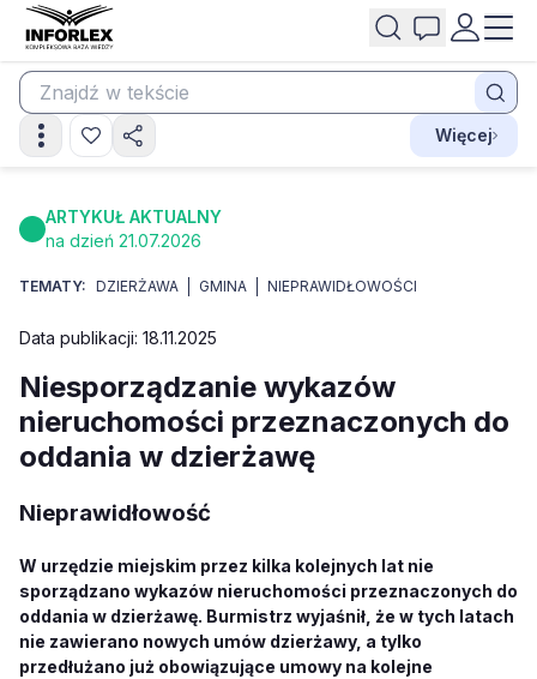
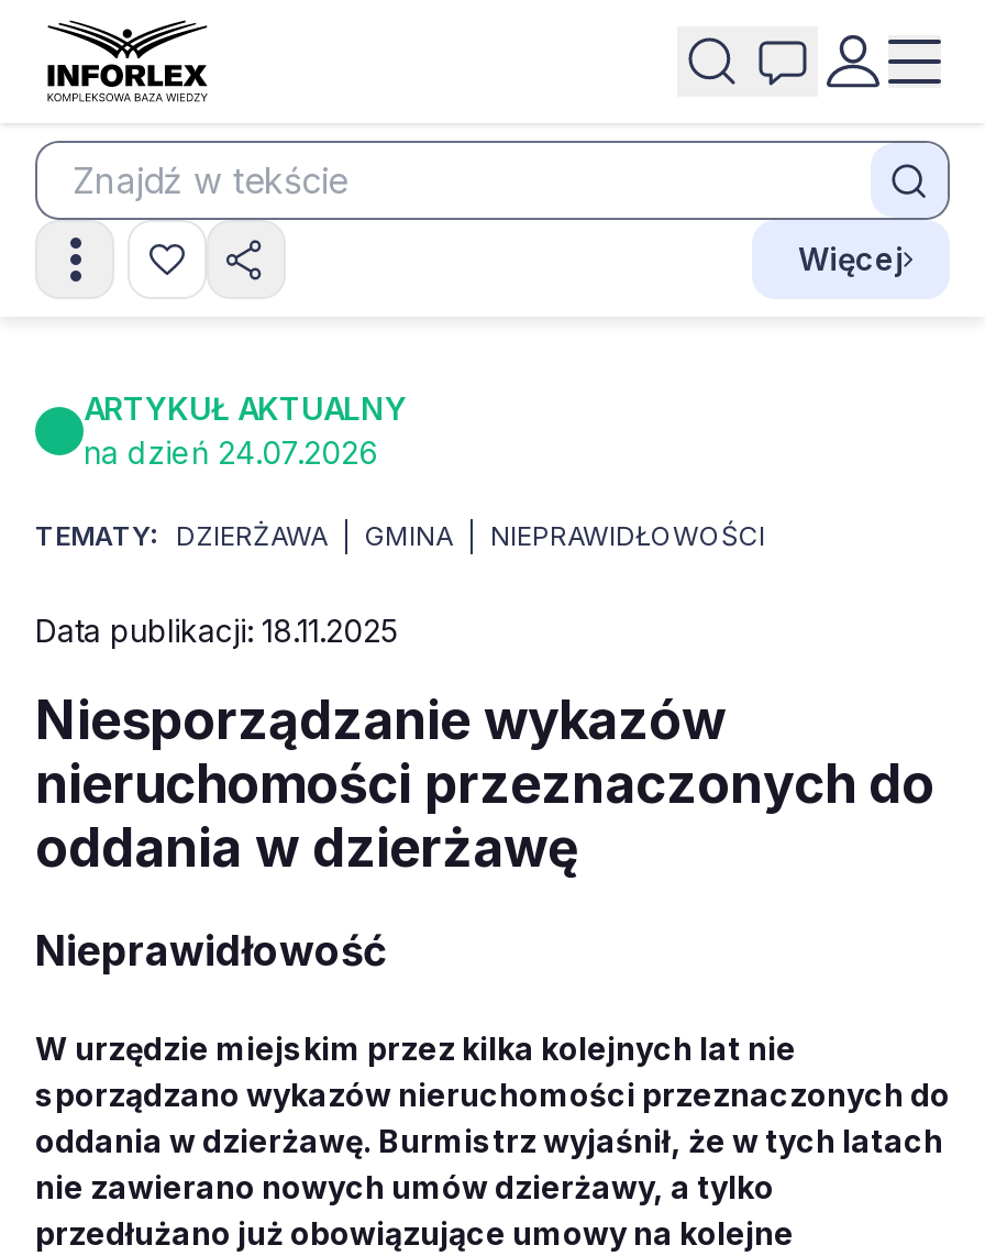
[46,230,201,251] na dzień 21.07.2026 -> [84,433,378,471] na dzień 24.07.2026

